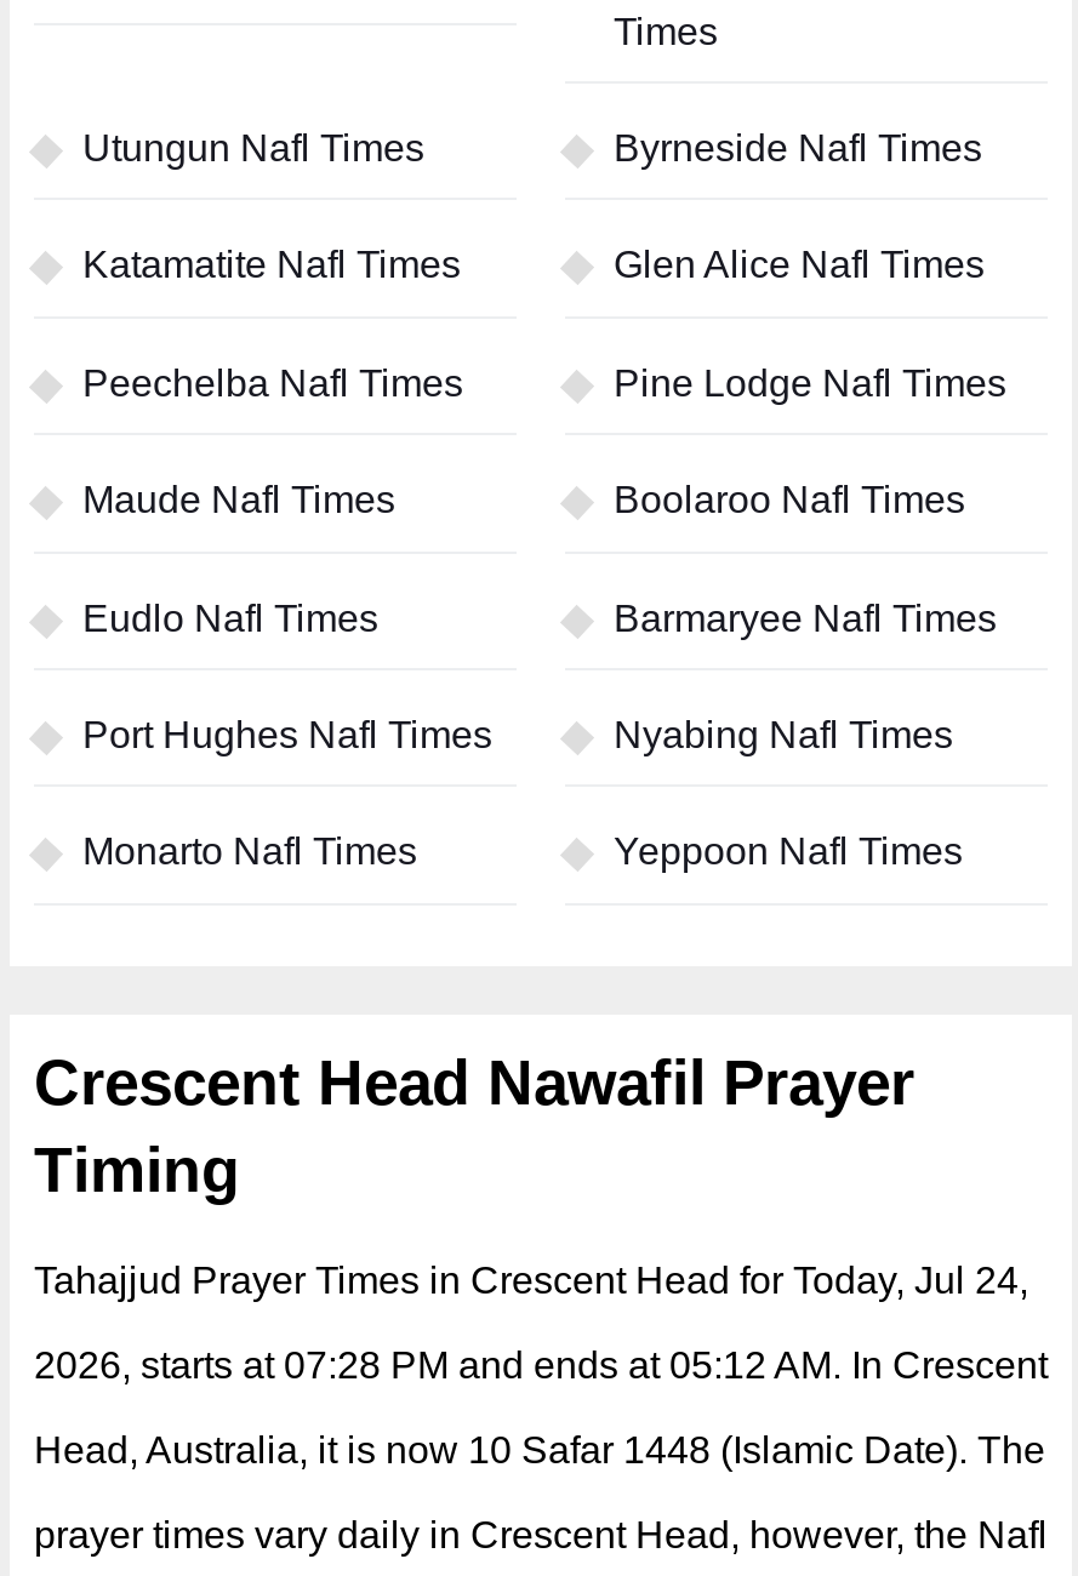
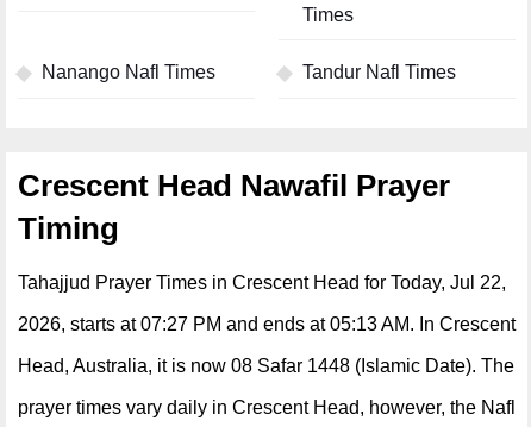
[82,127,1006,872] Utungun Nafl Times | Byrneside Nafl Times | Katamatite Nafl Times | Glen Alice Nafl Times | Peechelba Nafl Times | Pine Lodge Nafl Times | Maude Nafl Times | Boolaroo Nafl Times | Eudlo Nafl Times | Barmaryee Nafl Times | Port Hughes Nafl Times | Nyabing Nafl Times | Monarto Nafl Times | Yeppoon Nafl Times -> [42,62,456,82] Nanango Nafl Times | Tandur Nafl Times
[34,1258,1028,1300] Tahajjud Prayer Times in Crescent Head for Today, Jul 24, -> [18,272,506,292] Tahajjud Prayer Times in Crescent Head for Today, Jul 22,
[34,1343,1048,1384] 2026, starts at 07:28 PM and ends at 05:12 AM. In Crescent -> [18,314,516,334] 2026, starts at 07:27 PM and ends at 05:13 AM. In Crescent
[34,1428,1045,1469] Head, Australia, it is now 10 Safar 1448 (Islamic Date). The -> [18,355,514,375] Head, Australia, it is now 08 Safar 1448 (Islamic Date). The

